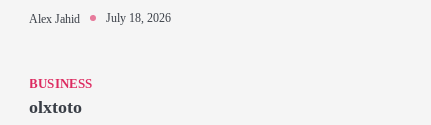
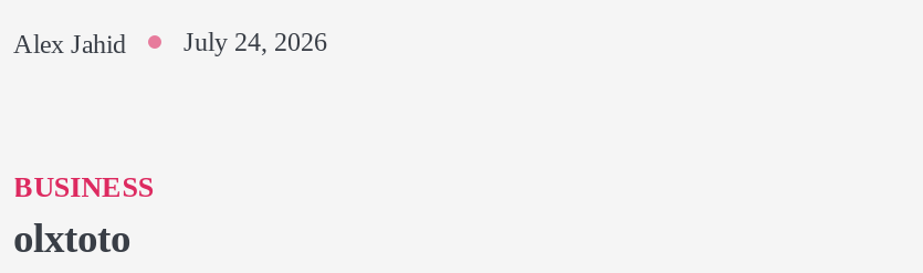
[29,11,171,26] Alex Jahid July 18, 2026 -> [13,27,327,60] Alex Jahid July 24, 2026

